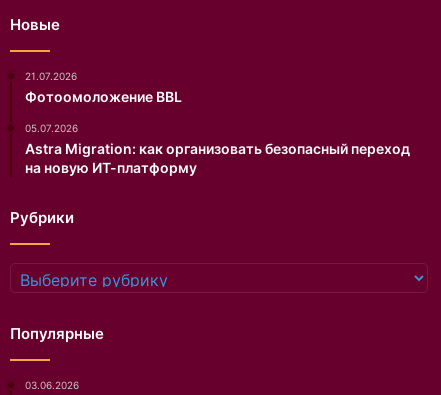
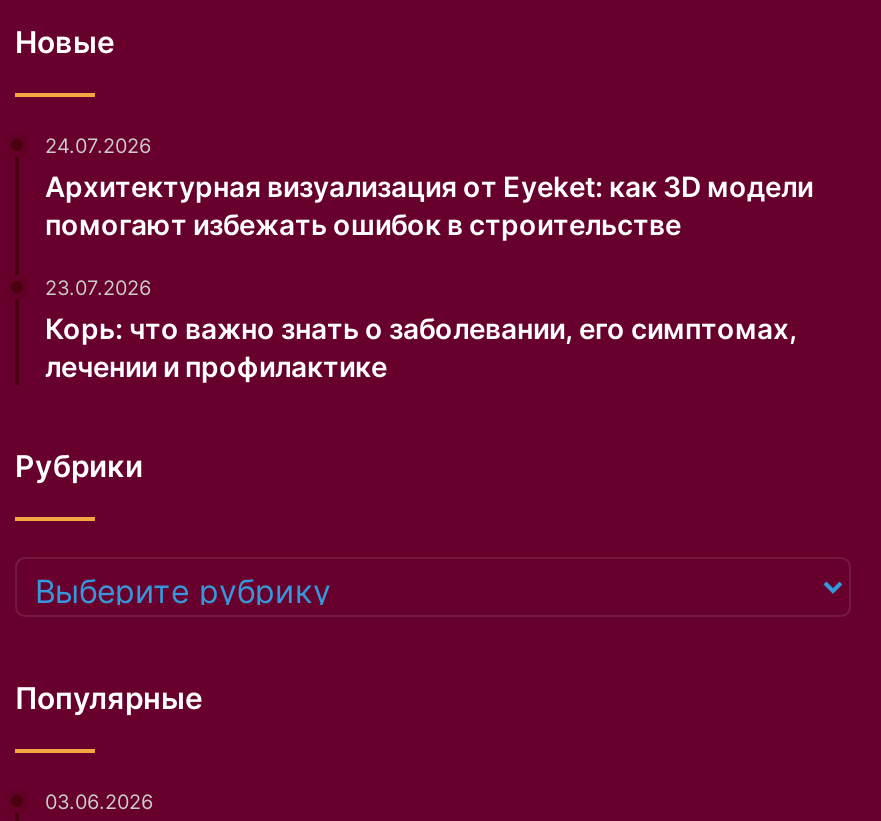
[25,70,182,105] 21.07.2026 | Фотоомоложение BBL -> [45,133,813,241] 24.07.2026 | Архитектурная визуализация от Eyeket: как 3D модели | помогают избежать ошибок в строительстве
[25,122,410,176] 05.07.2026 | Astra Migration: как организовать безопасный переход | на новую ИТ-платформу -> [45,275,797,383] 23.07.2026 | Корь: что важно знать о заболевании, его симптомах, | лечении и профилактике

